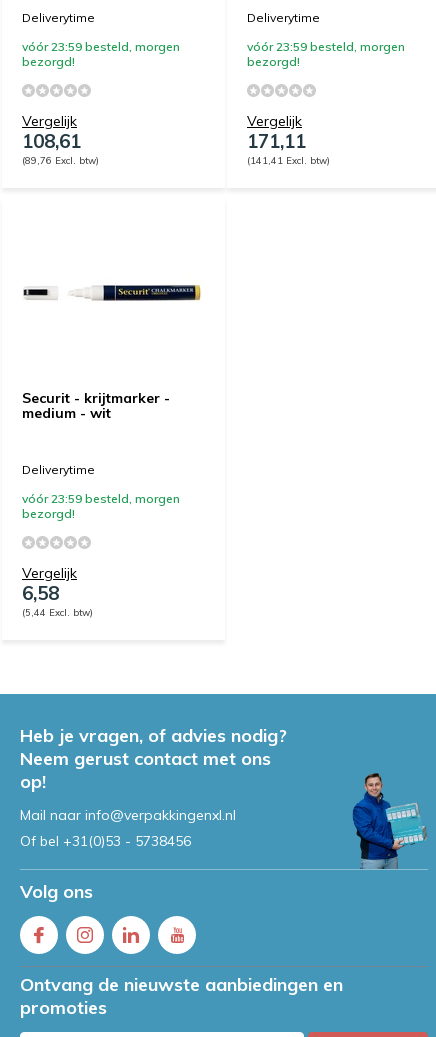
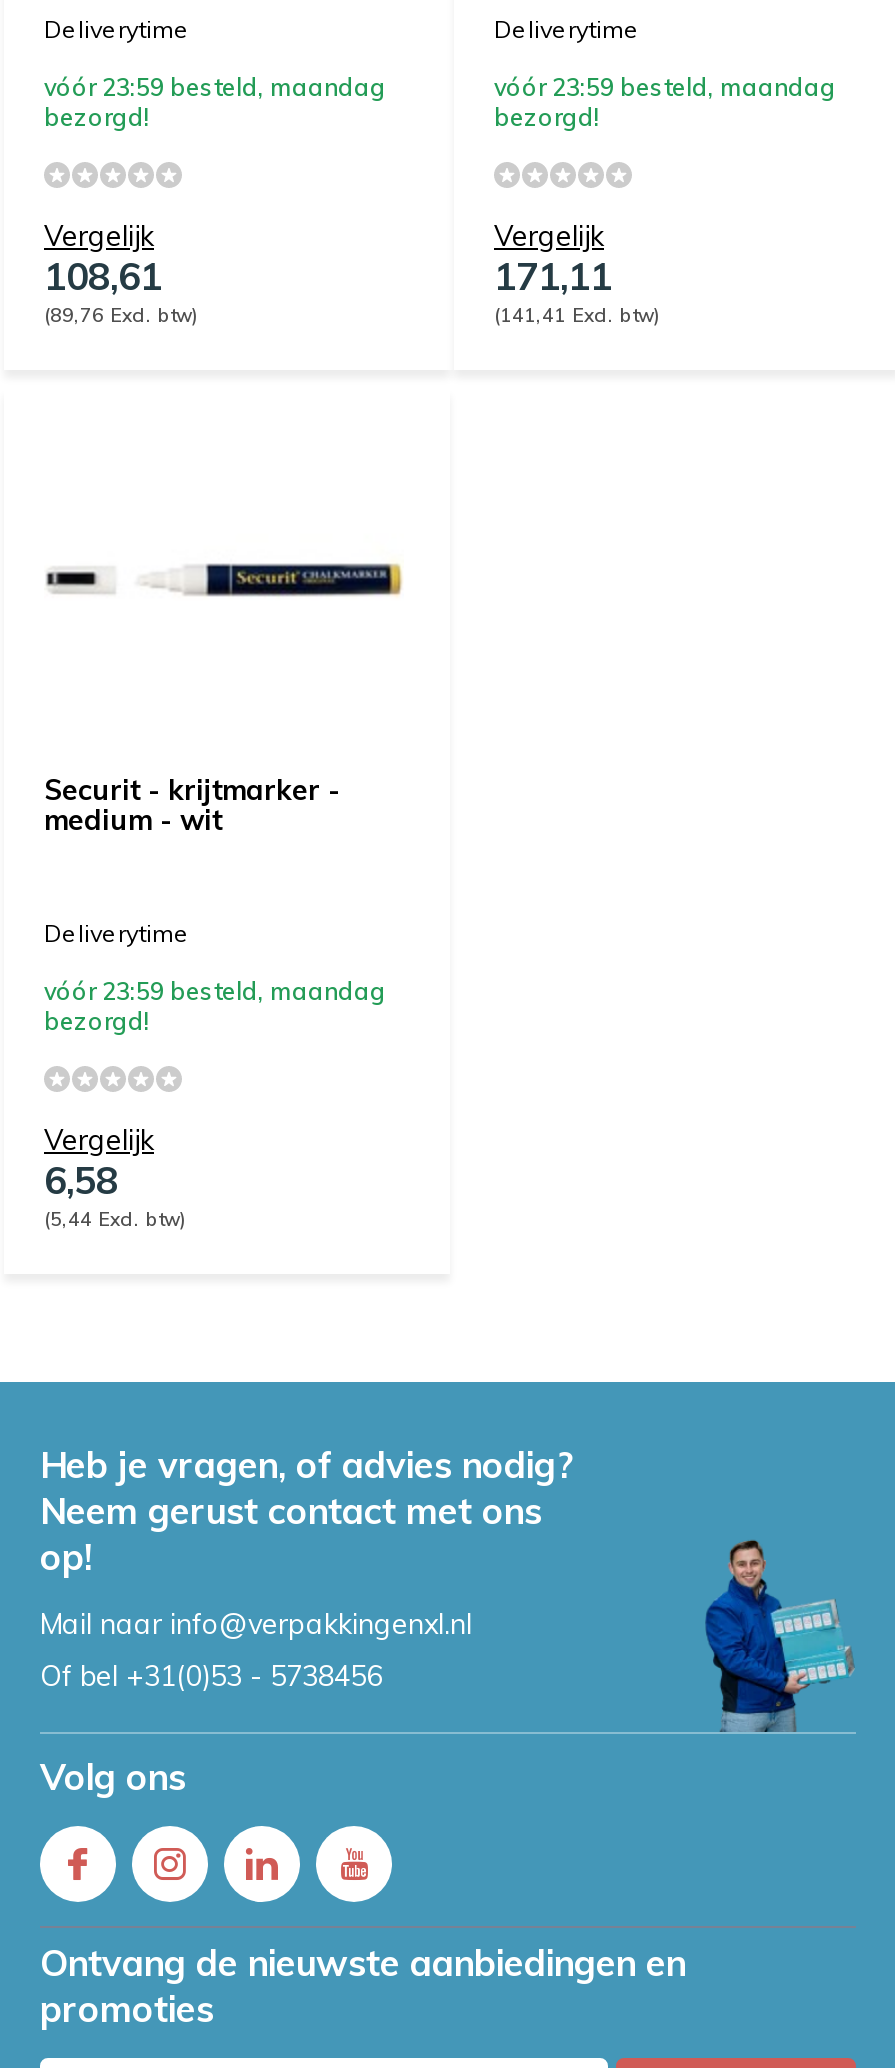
[22,39,180,54] vóór 23:59 besteld, morgen -> [44,72,386,102] vóór 23:59 besteld, maandag
[247,39,405,54] vóór 23:59 besteld, morgen -> [494,72,836,102] vóór 23:59 besteld, maandag
[22,491,180,506] vóór 23:59 besteld, morgen -> [44,976,386,1006] vóór 23:59 besteld, maandag

